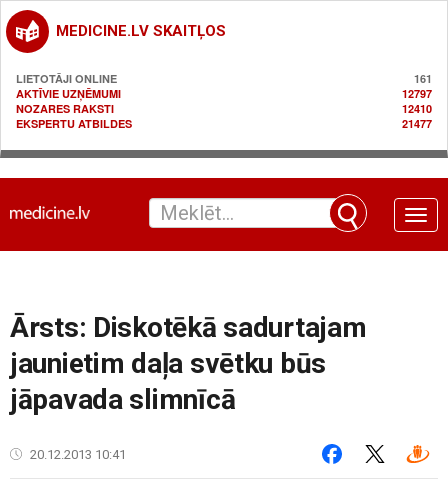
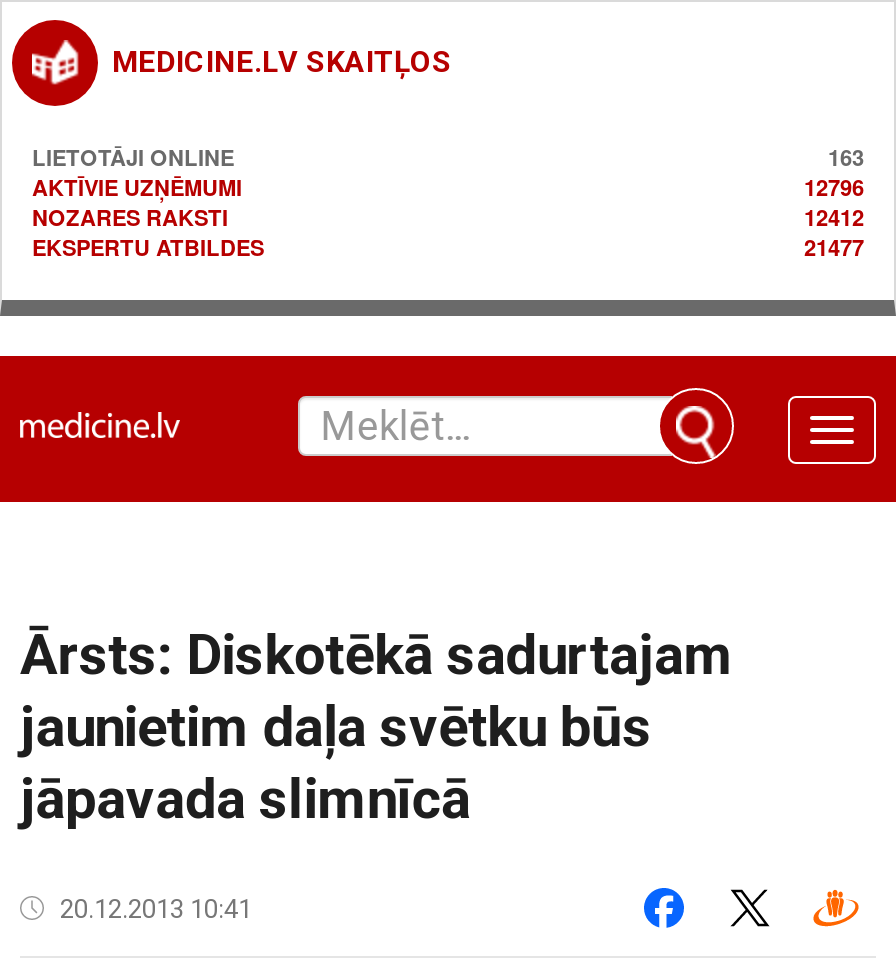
[414,71,432,86] 161 -> [828,142,864,172] 163
[402,86,432,101] 12797 -> [804,172,864,202] 12796
[402,101,432,116] 12410 -> [804,202,864,232] 12412

